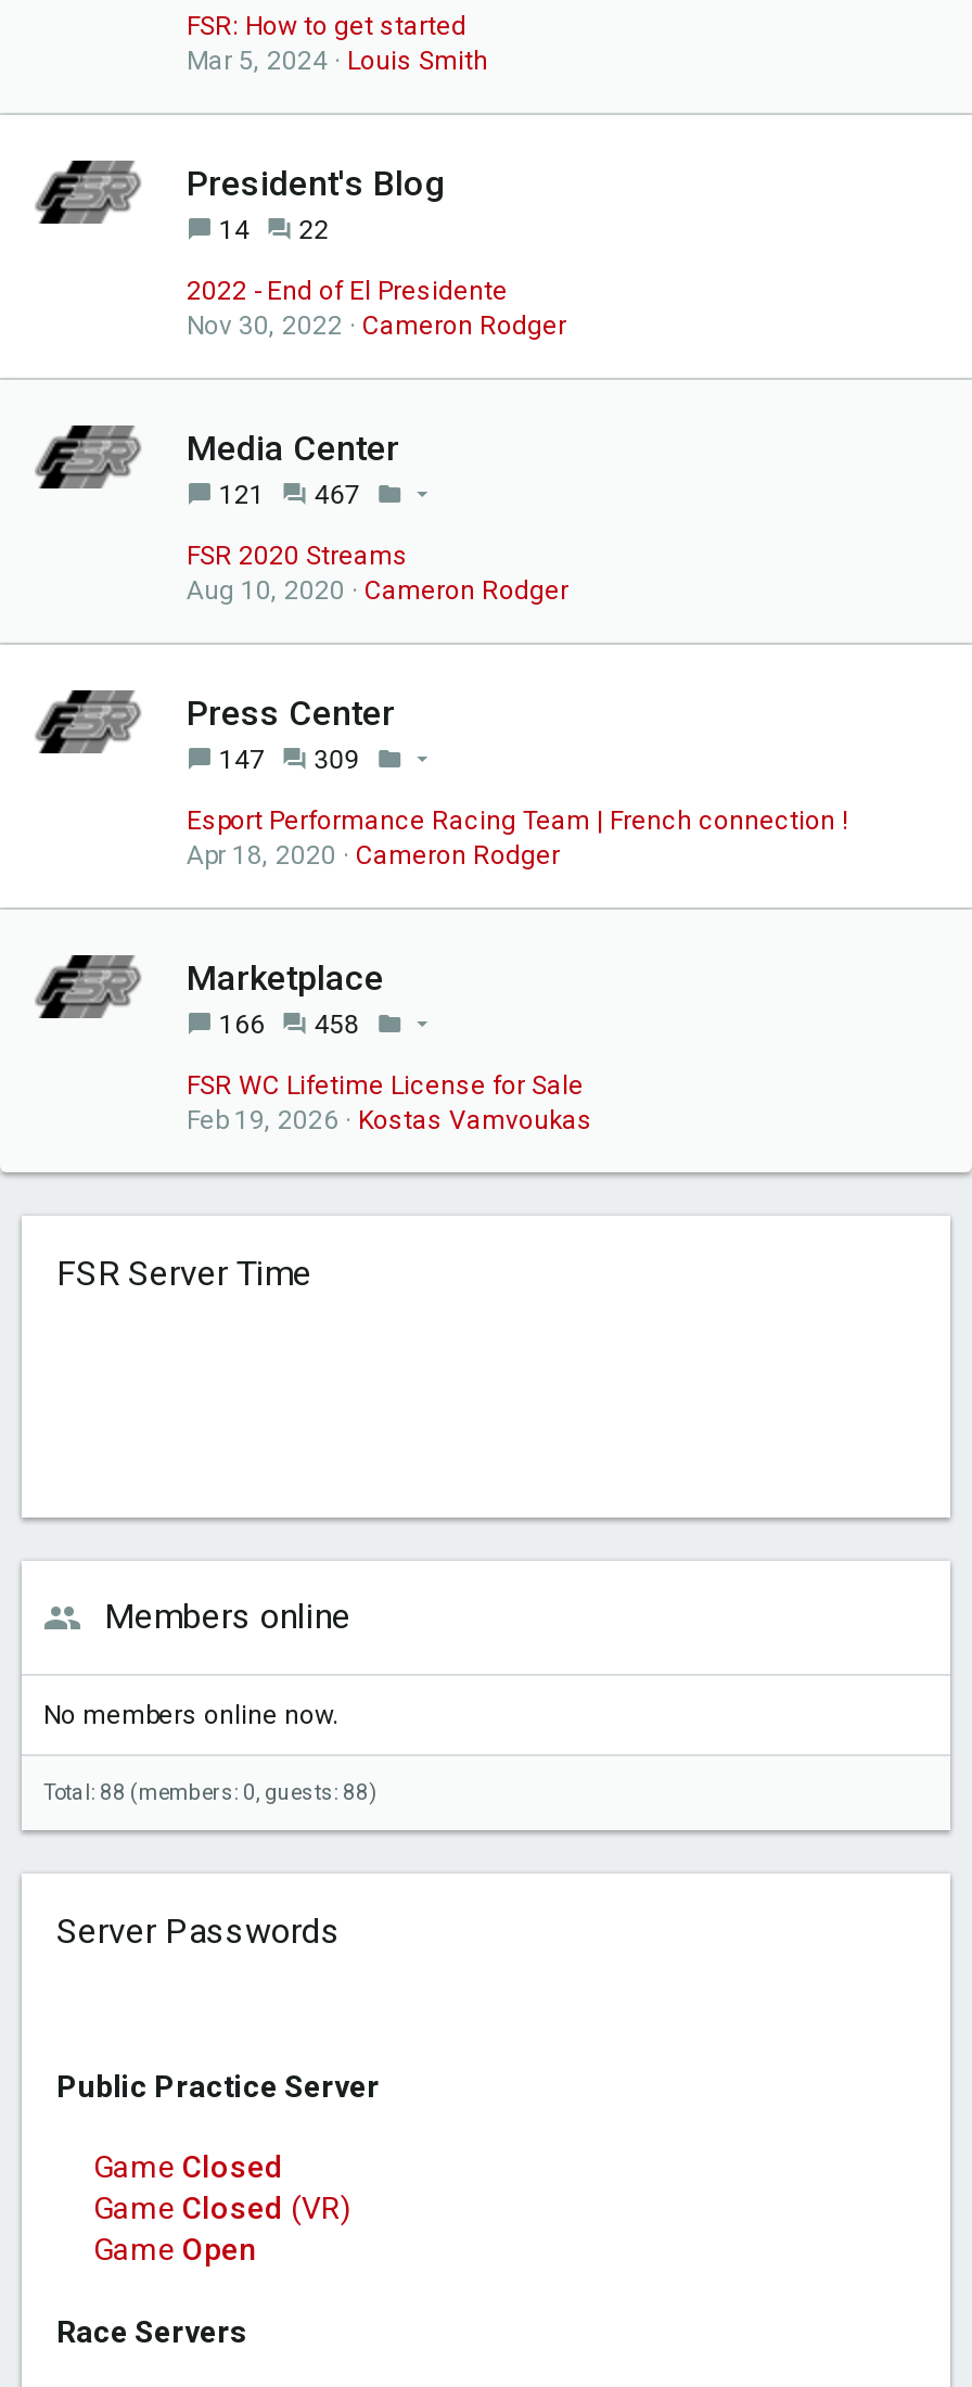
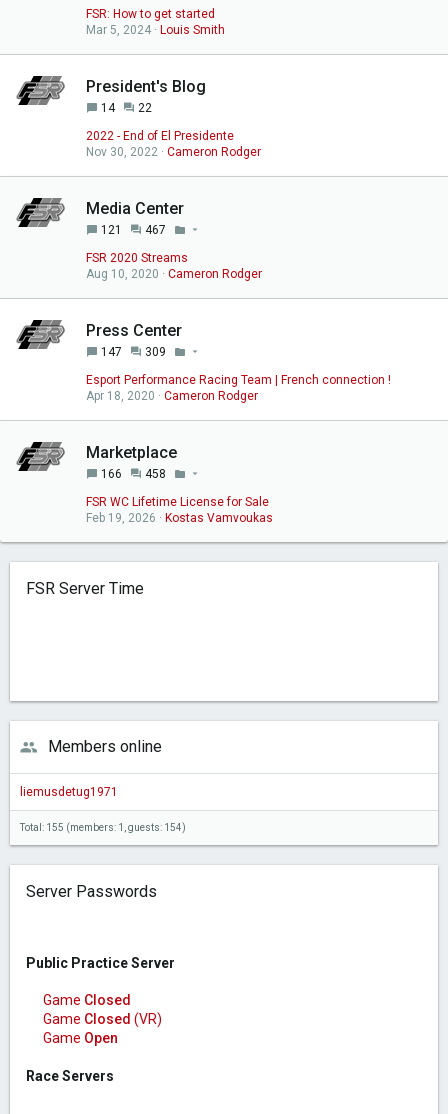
[43,1700,338,1730] No members online now. -> [20,785,118,799] liemusdetug1971
[43,1780,378,1804] Total: 88 (members: 0, guests: 88) -> [20,822,186,833] Total: 155 (members: 1, guests: 154)

